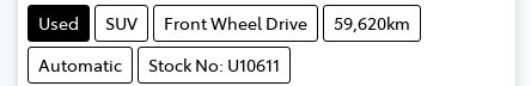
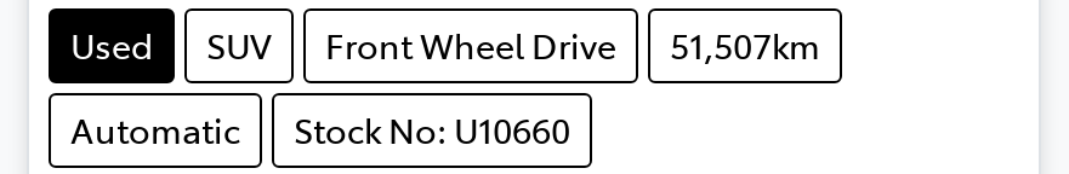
[38,10,410,34] Used SUV Front Wheel Drive 59,620km -> [70,21,820,69] Used SUV Front Wheel Drive 51,507km
[38,52,280,76] Automatic Stock No: U10611 -> [70,106,570,154] Automatic Stock No: U10660

